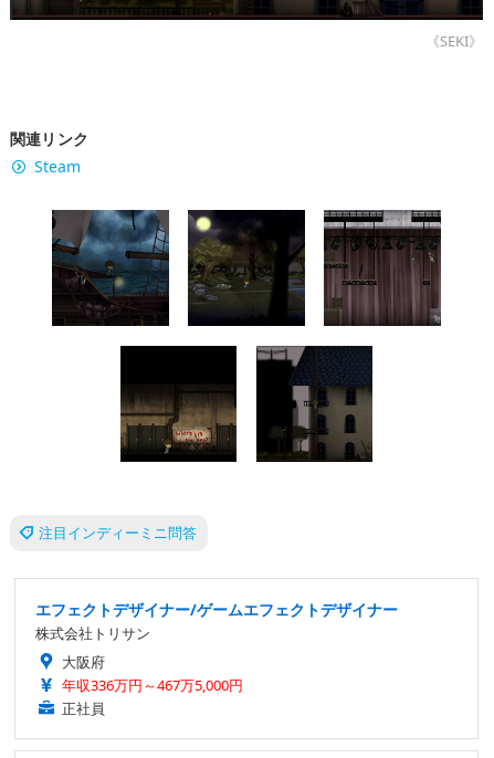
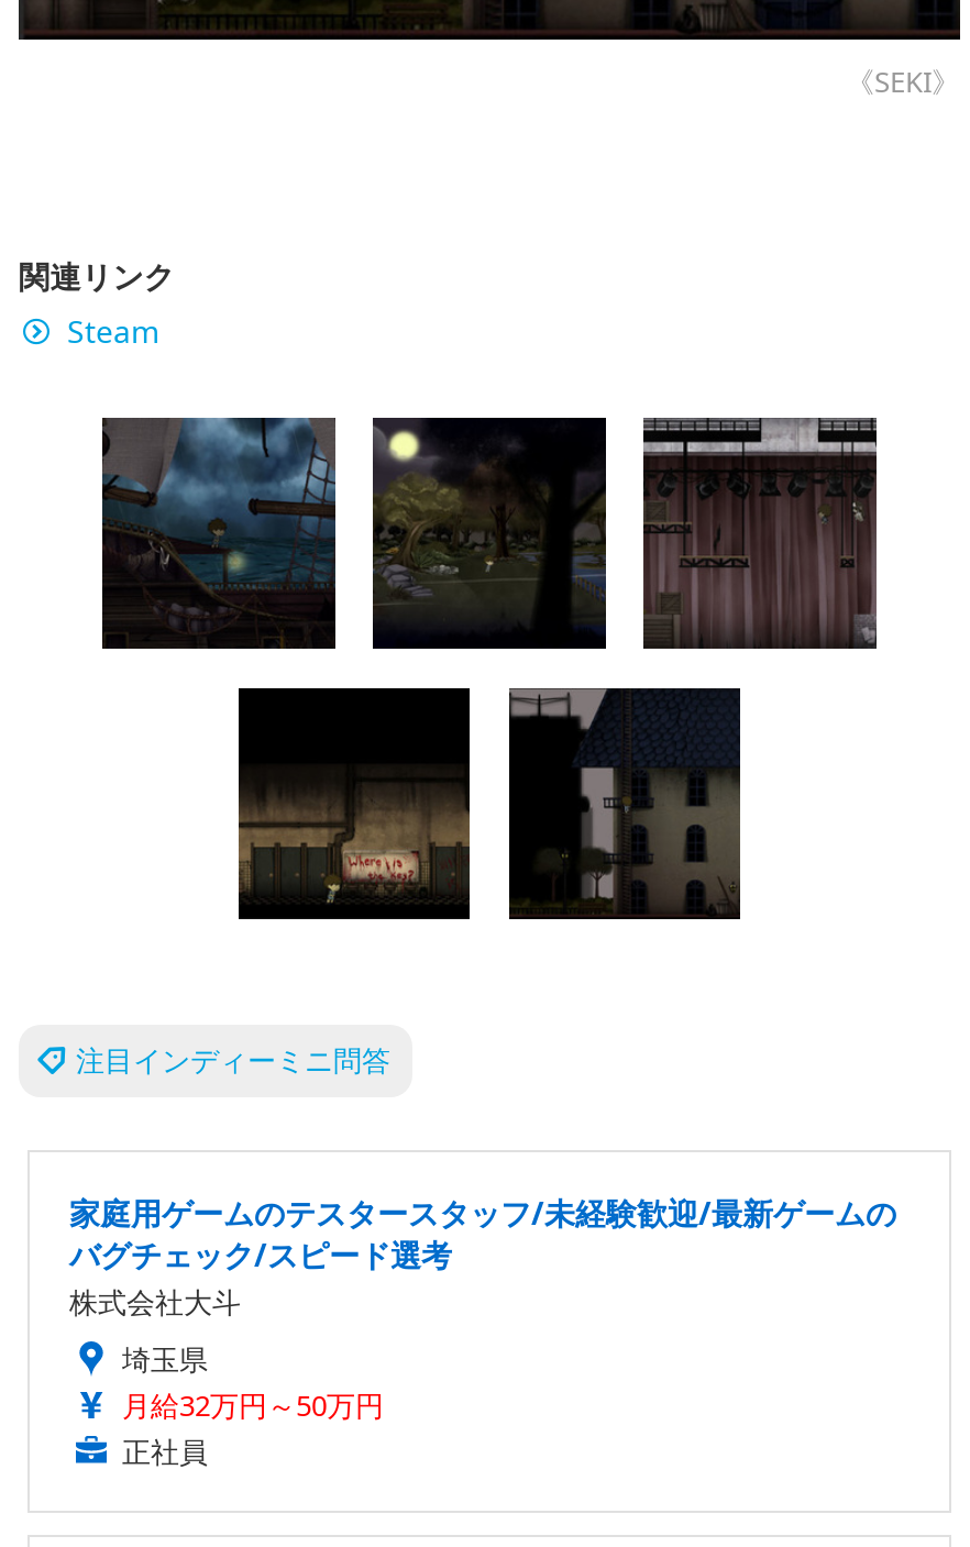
[35,599,398,695] エフェクトデザイナー/ゲームエフェクトデザイナー | 株式会社トリサン | 大阪府 | 年収336万円～467万5,000円 -> [69,1191,896,1425] 家庭用ゲームのテスタースタッフ/未経験歓迎/最新ゲームの | バグチェック/スピード選考 | 株式会社大斗 | 埼玉県 | 月給32万円～50万円

